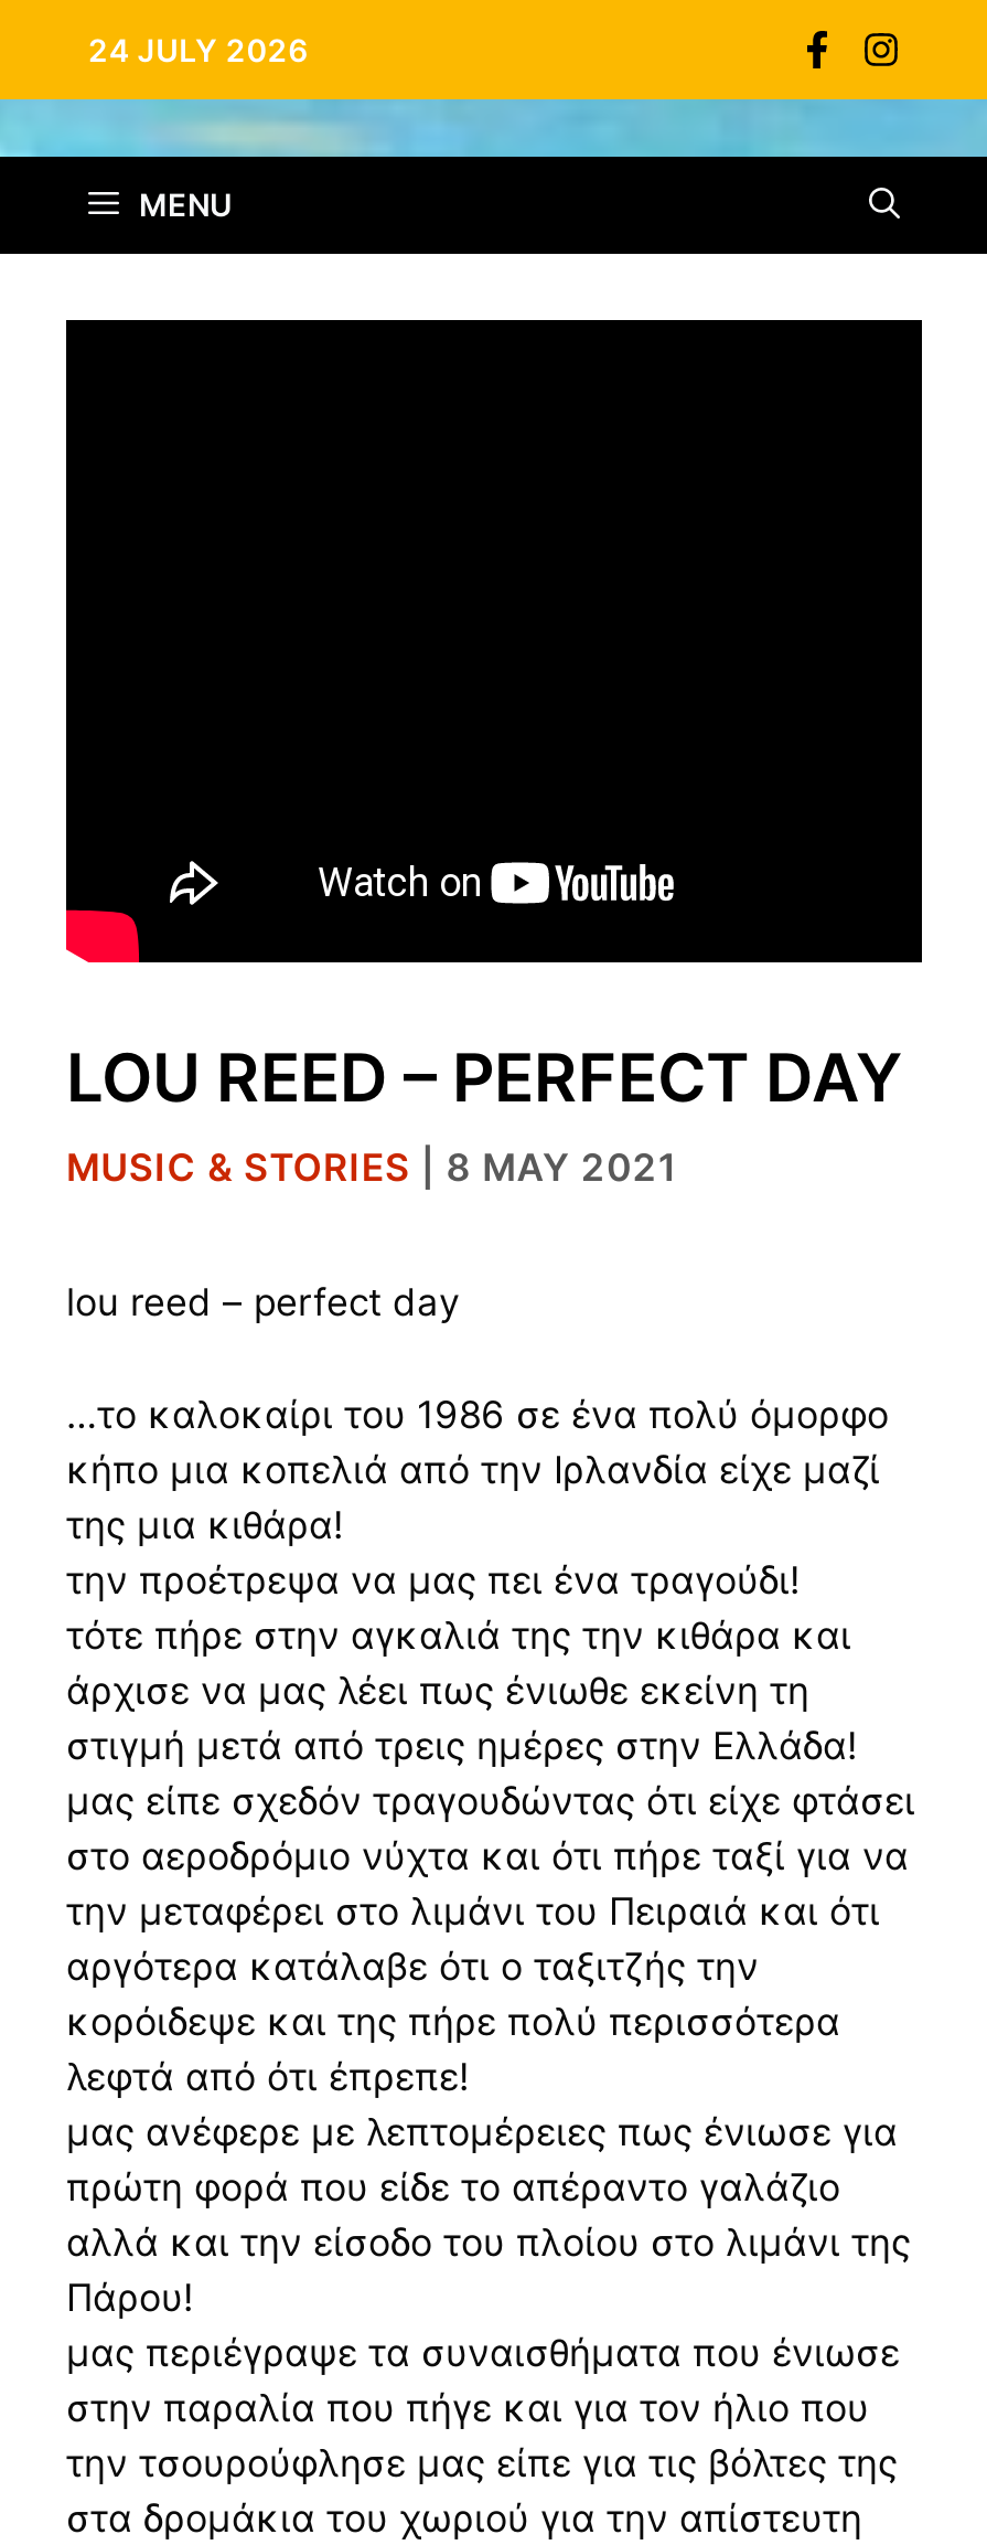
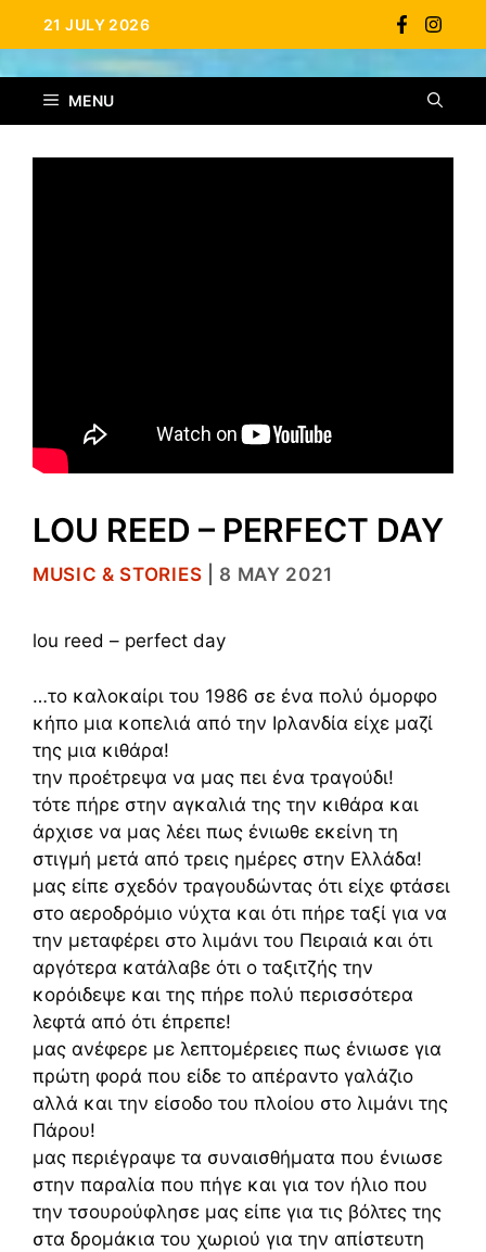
[88,31,309,68] 24 JULY 2026 -> [43,15,150,34] 21 JULY 2026

